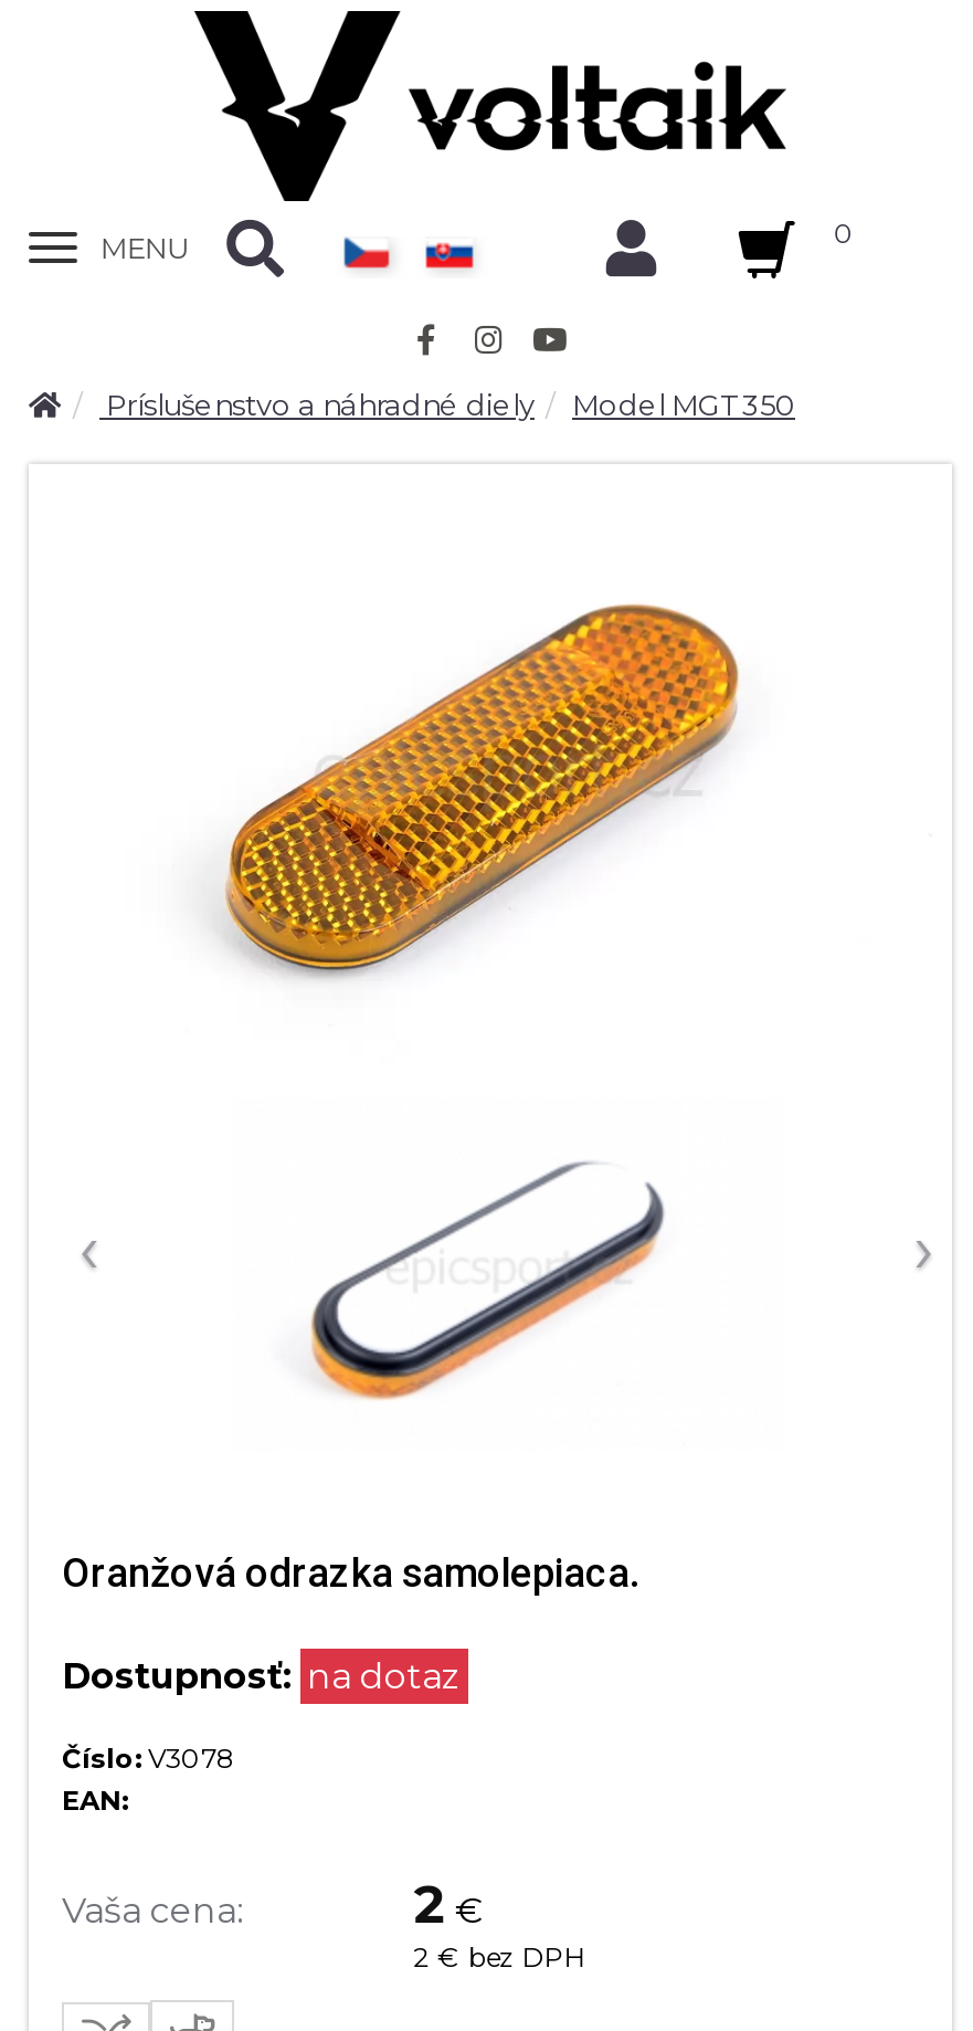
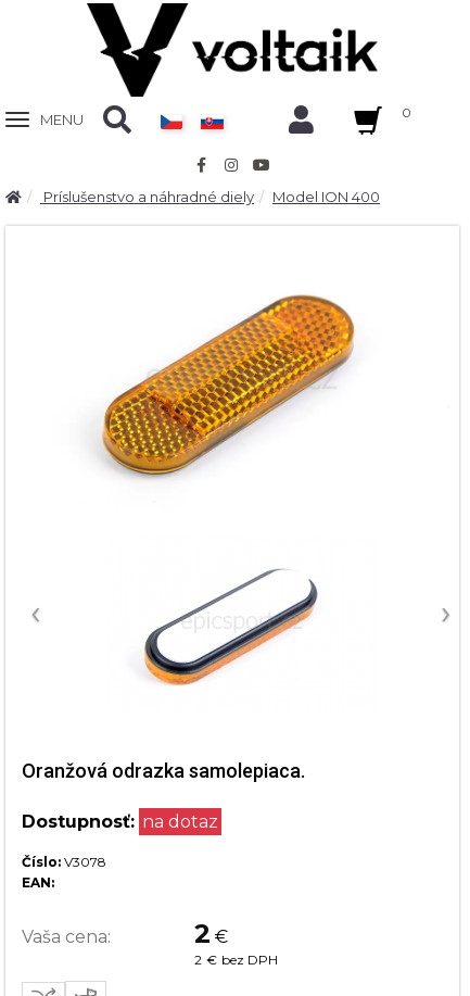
[106,388,795,423] Príslušenstvo a náhradné diely Model MGT 350 -> [43,188,380,206] Príslušenstvo a náhradné diely Model ION 400

